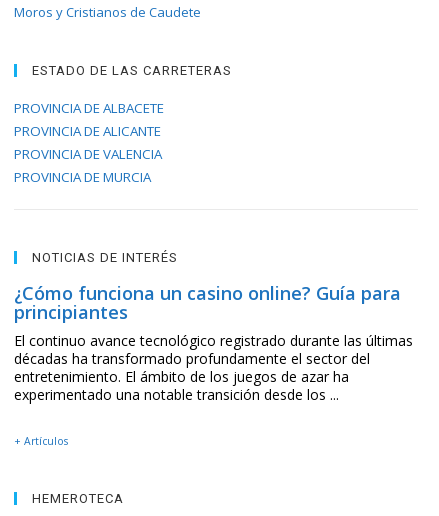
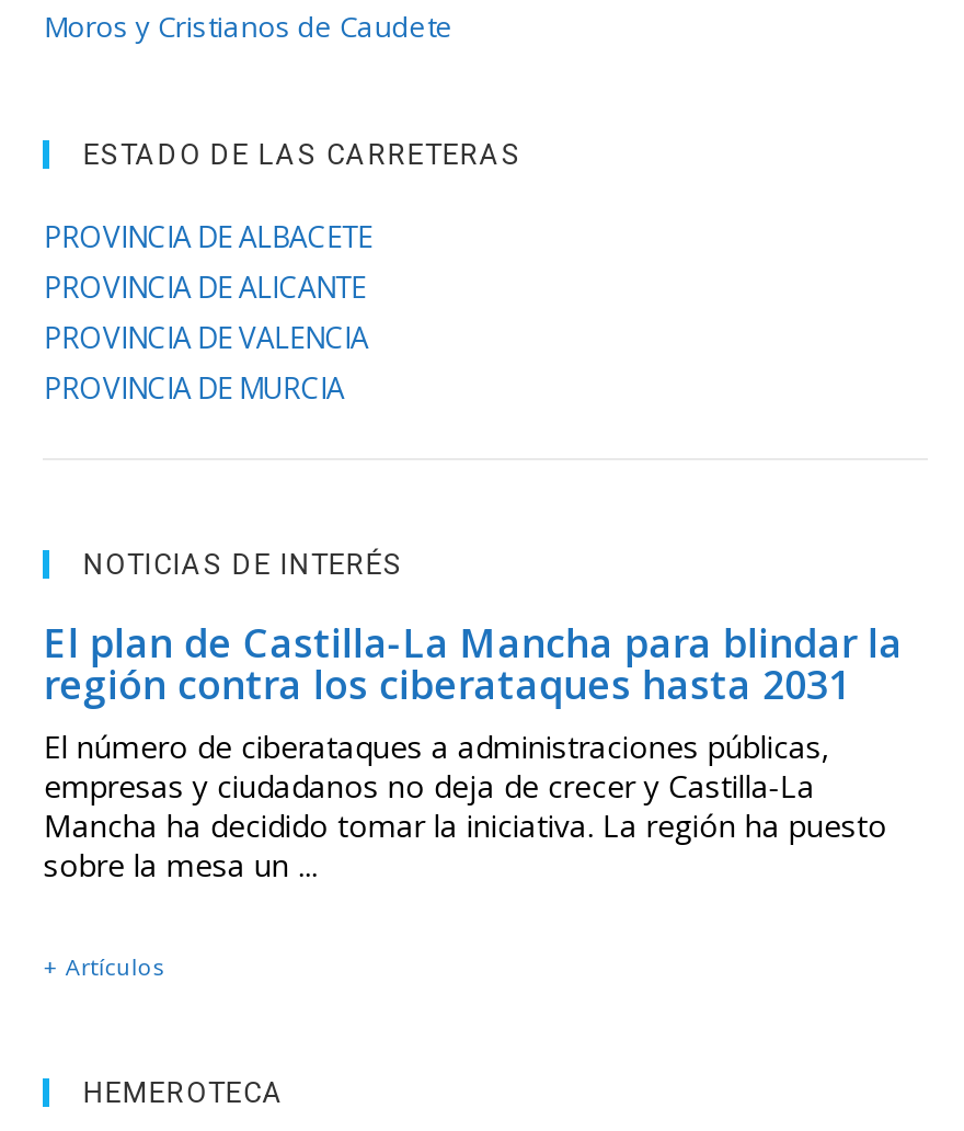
[14,281,413,404] ¿Cómo funciona un casino online? Guía para | principiantes | El continuo avance tecnológico registrado durante las últimas | décadas ha transformado profundamente el sector del | entretenimiento. El ámbito de los juegos de azar ha | experimentado una notable transición desde los ... -> [44,615,902,885] El plan de Castilla-La Mancha para blindar la | región contra los ciberataques hasta 2031 | El número de ciberataques a administraciones públicas, | empresas y ciudadanos no deja de crecer y Castilla-La | Mancha ha decidido tomar la iniciativa. La región ha puesto | sobre la mesa un ...

